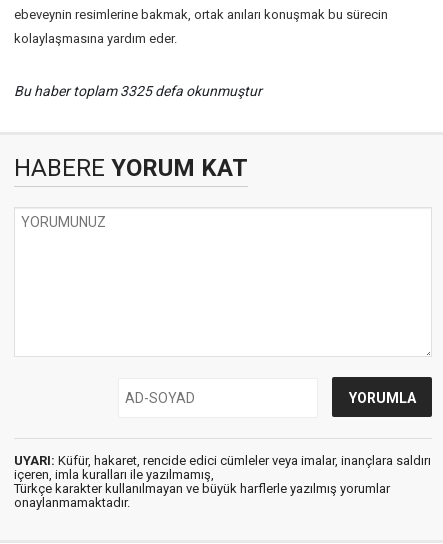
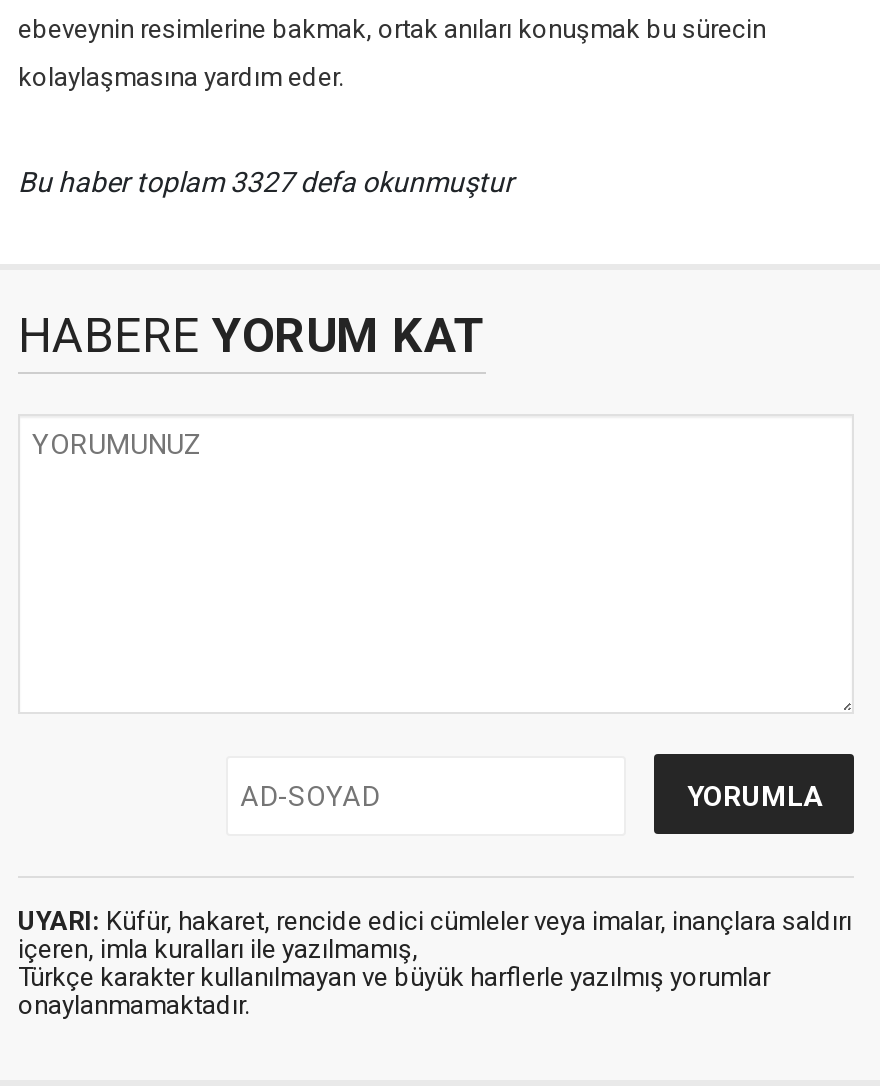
[14,83,262,99] Bu haber toplam 3325 defa okunmuştur -> [18,166,514,198] Bu haber toplam 3327 defa okunmuştur

